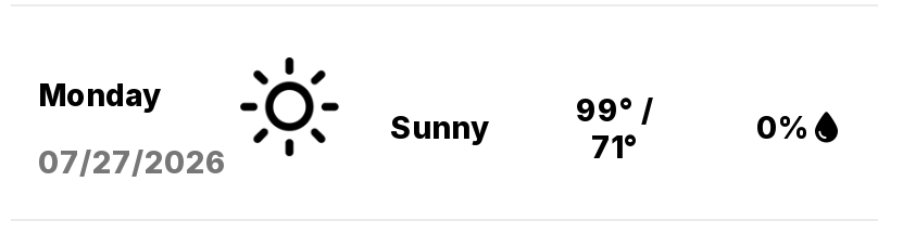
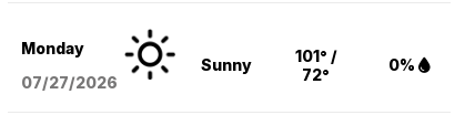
[576,92,654,129] 99° / -> [295,47,337,66] 101° /
[591,129,639,166] 71° -> [302,66,330,85] 72°

